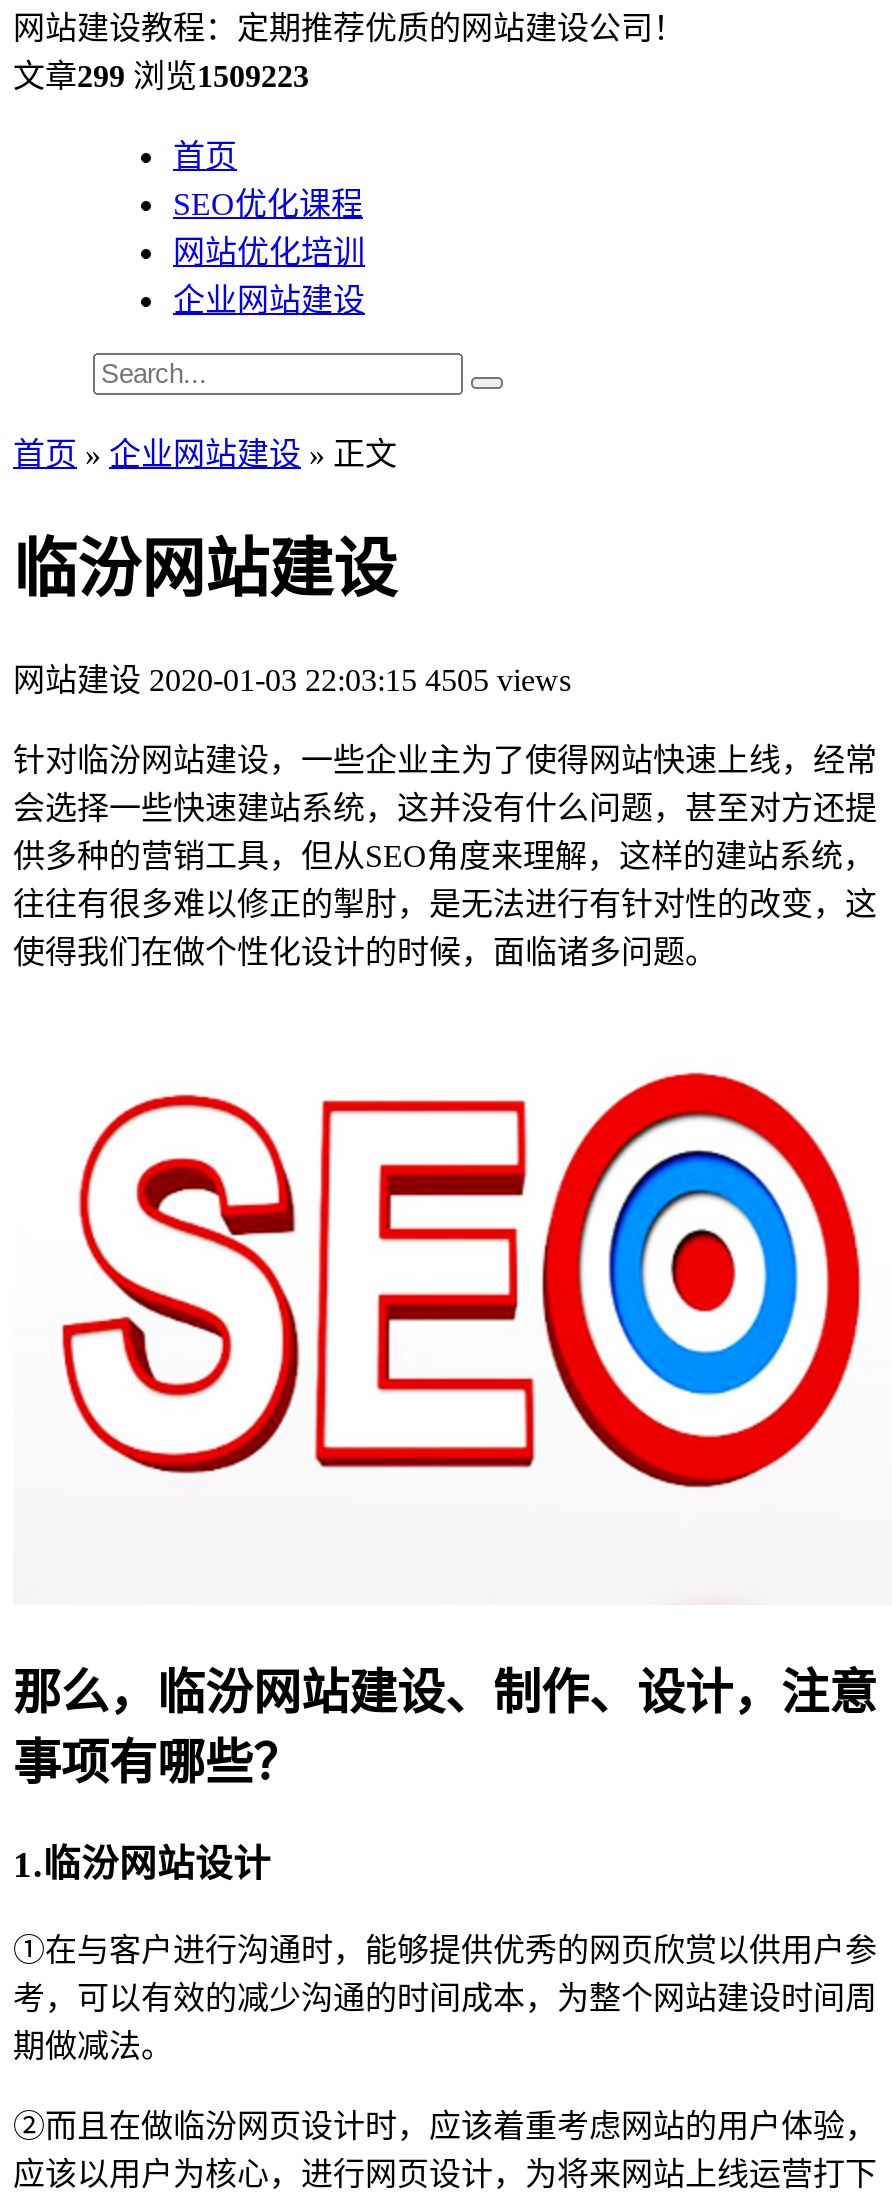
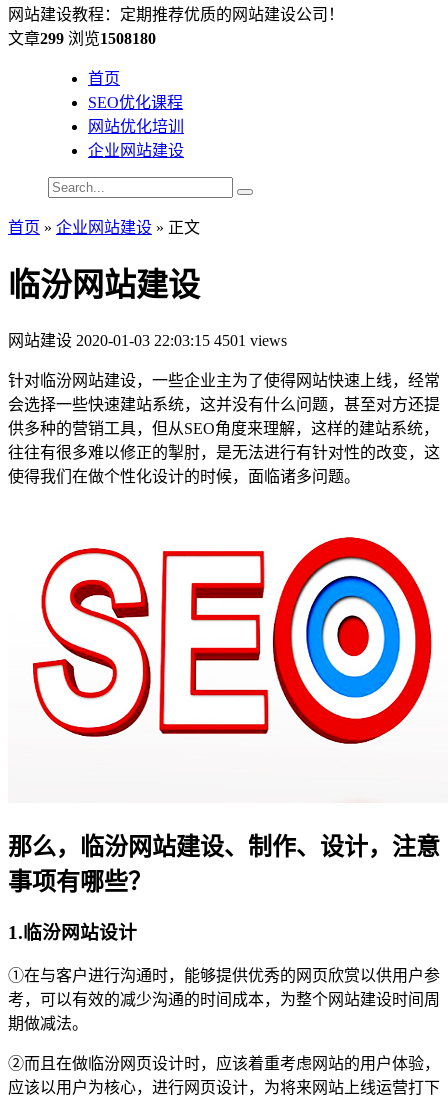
[13,59,309,93] 文章299 浏览1509223 -> [8,30,156,47] 文章299 浏览1508180
[13,663,571,697] 网站建设 2020-01-03 22:03:15 4505 views -> [8,332,287,349] 网站建设 2020-01-03 22:03:15 4501 views

